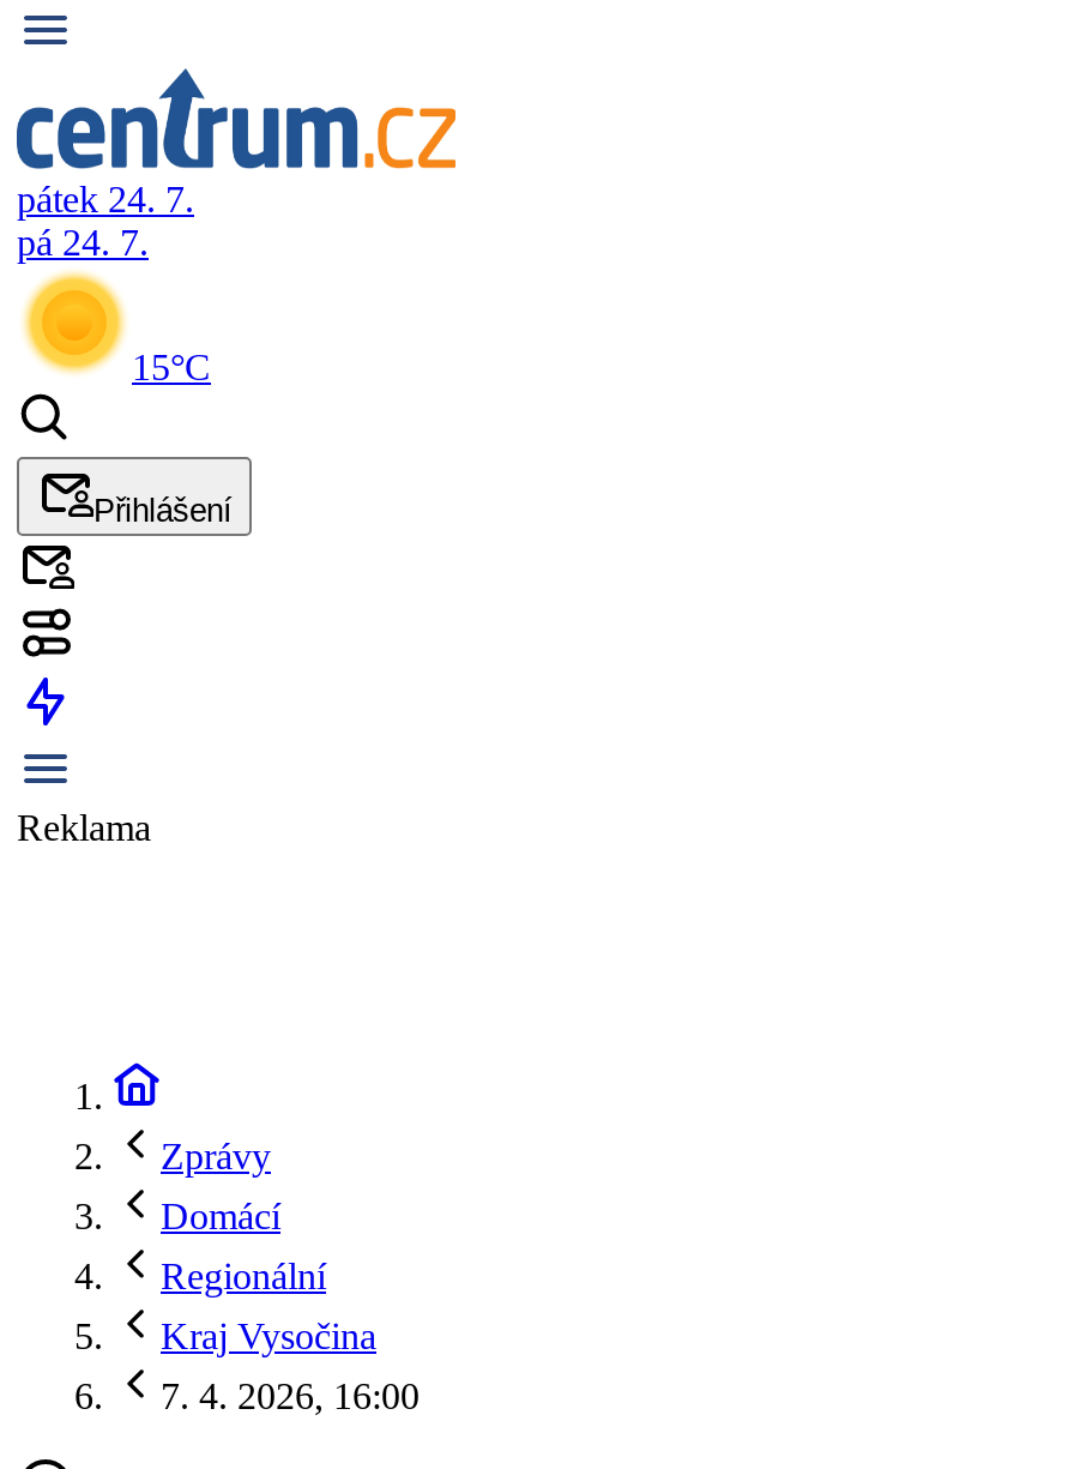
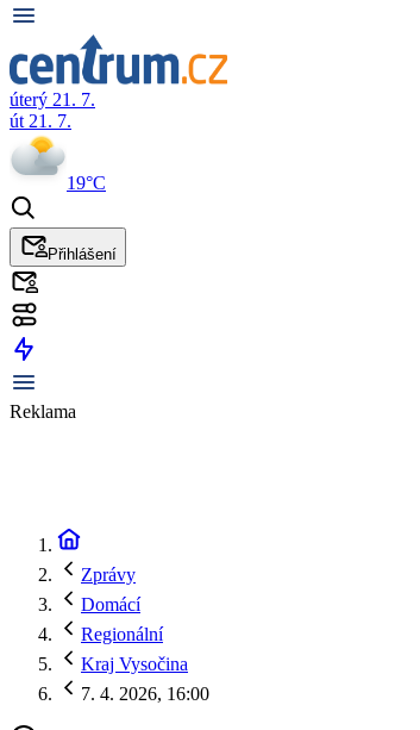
[17,179,194,263] pátek 24. 7. | pá 24. 7. -> [10,89,95,131] úterý 21. 7. | út 21. 7.
[22,282,211,387] [image] | 15°C -> [11,141,106,193] [image] | 19°C

